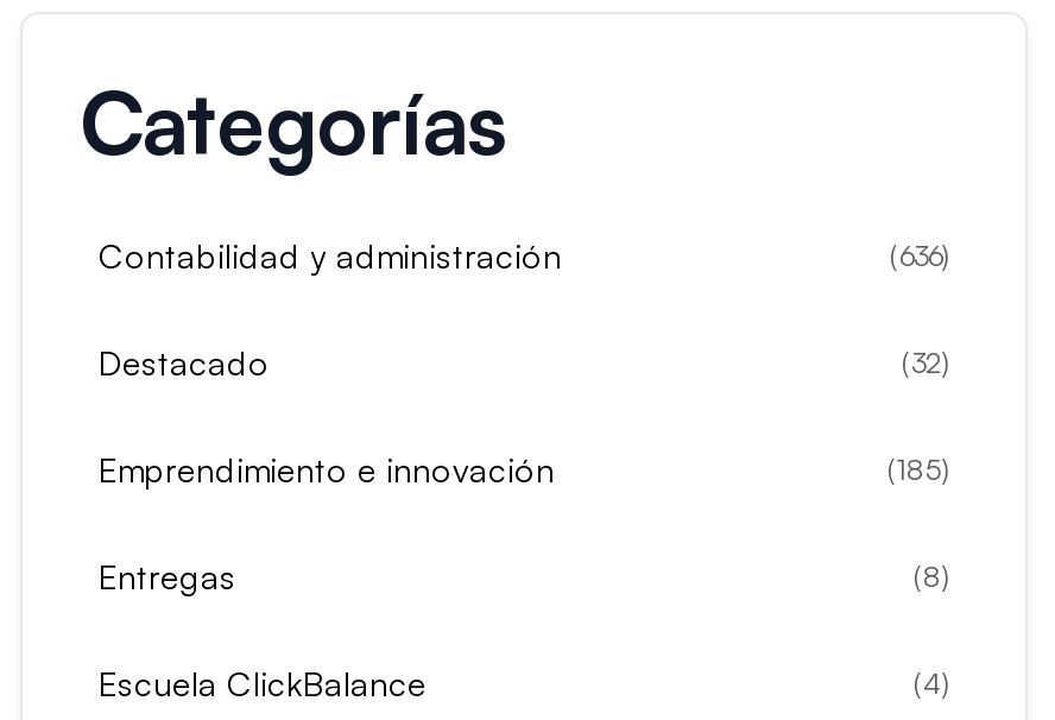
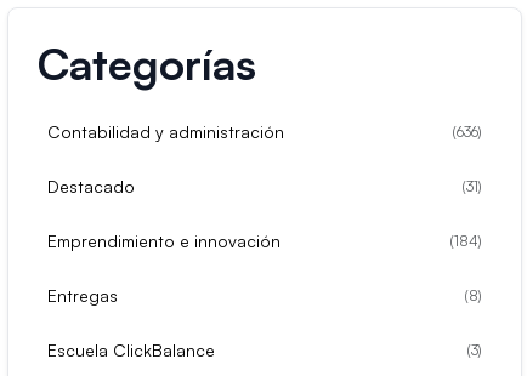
[902,344,949,379] (32) -> [461,177,482,195] (31)
[887,451,949,486] (185) -> [449,231,482,249] (184)
[914,665,949,700] (4) -> [466,340,482,359] (3)

